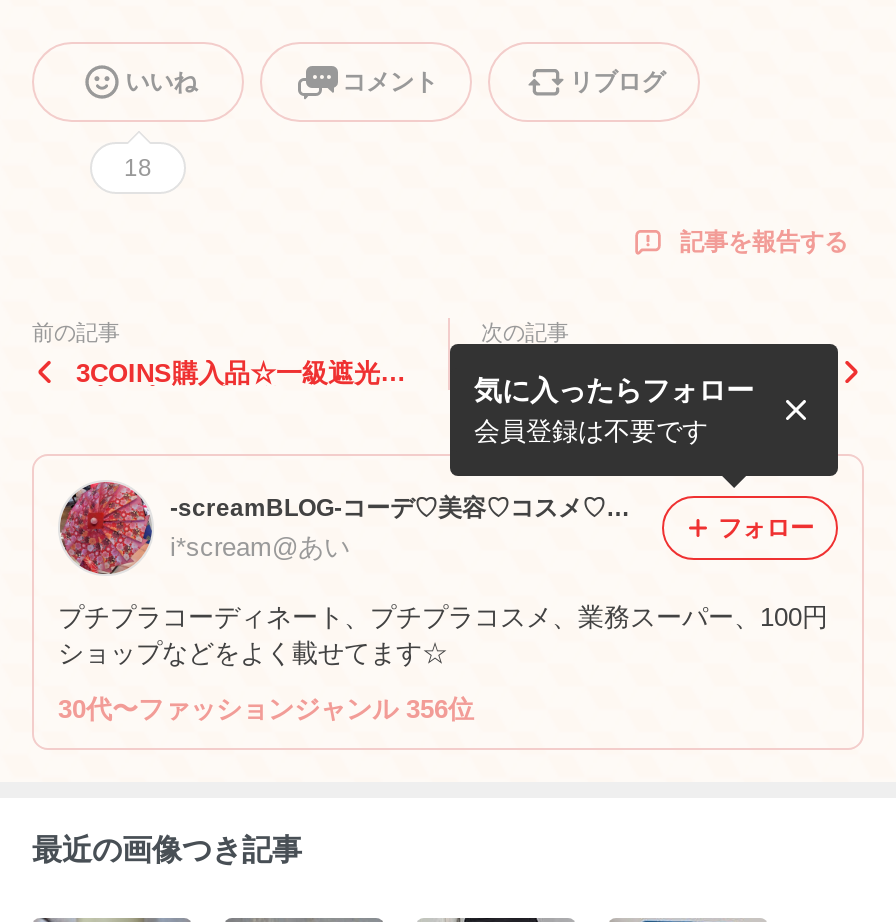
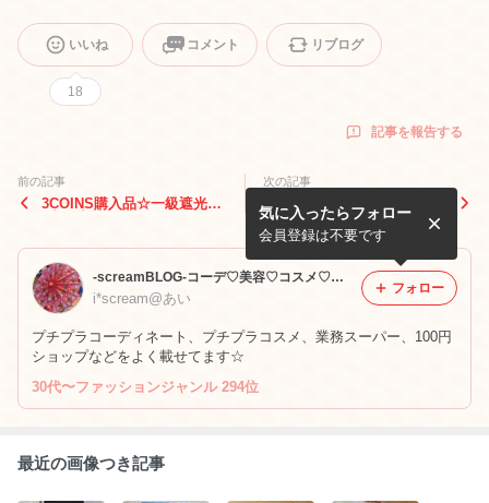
[58,694,474,724] 30代〜ファッションジャンル 356位 -> [32,379,259,395] 30代〜ファッションジャンル 294位

